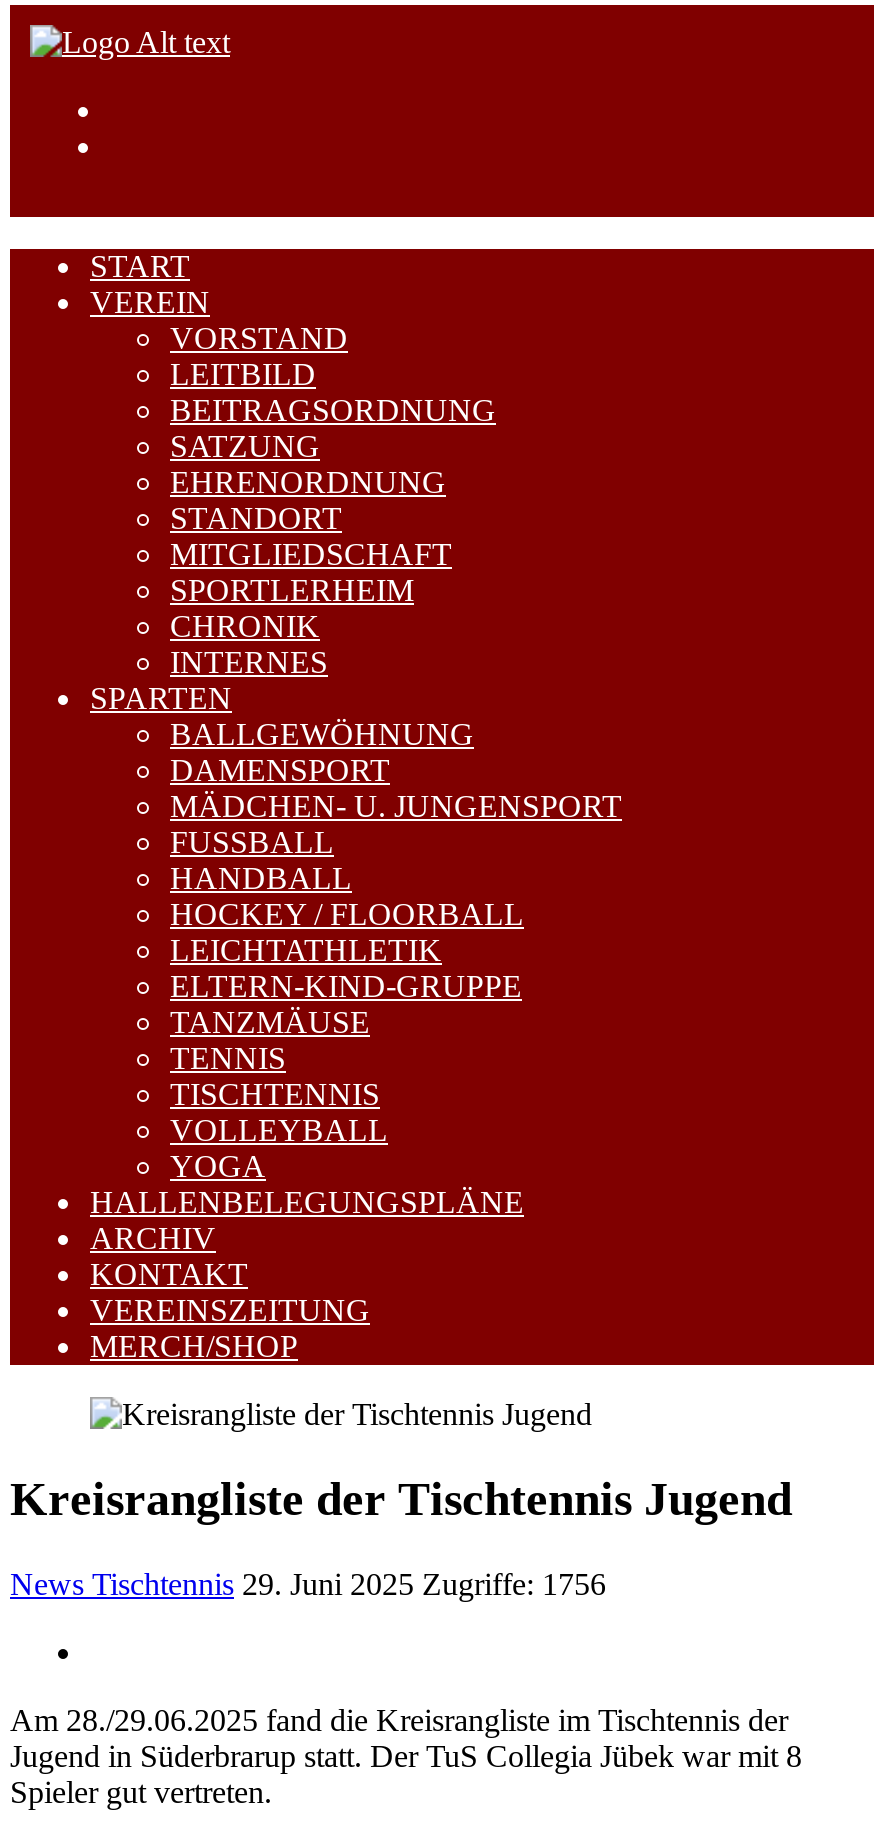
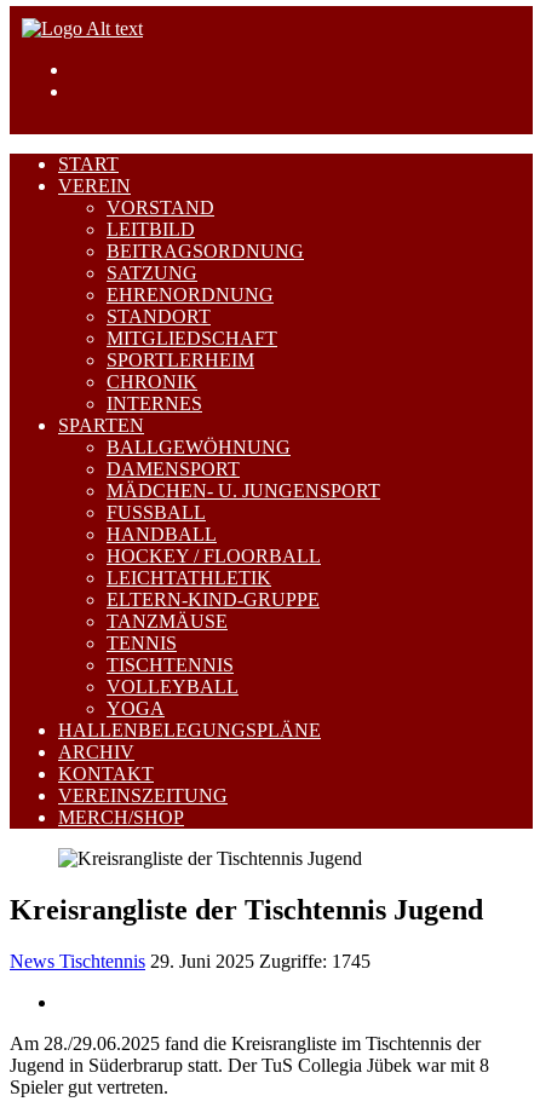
[10,1567,606,1601] News Tischtennis 29. Juni 2025 Zugriffe: 1756 -> [10,951,370,971] News Tischtennis 29. Juni 2025 Zugriffe: 1745

